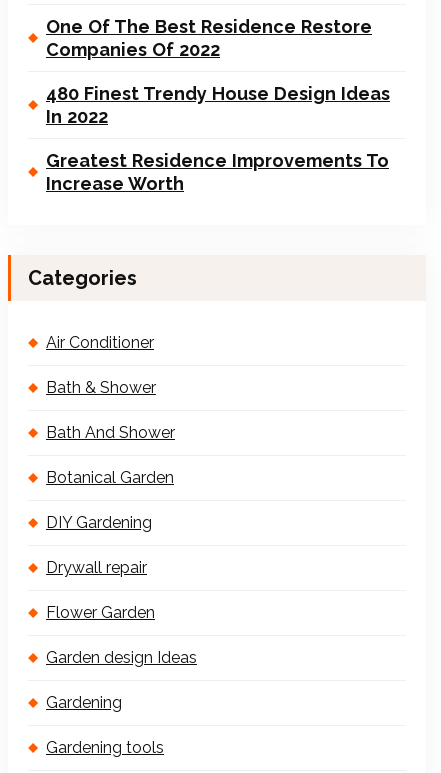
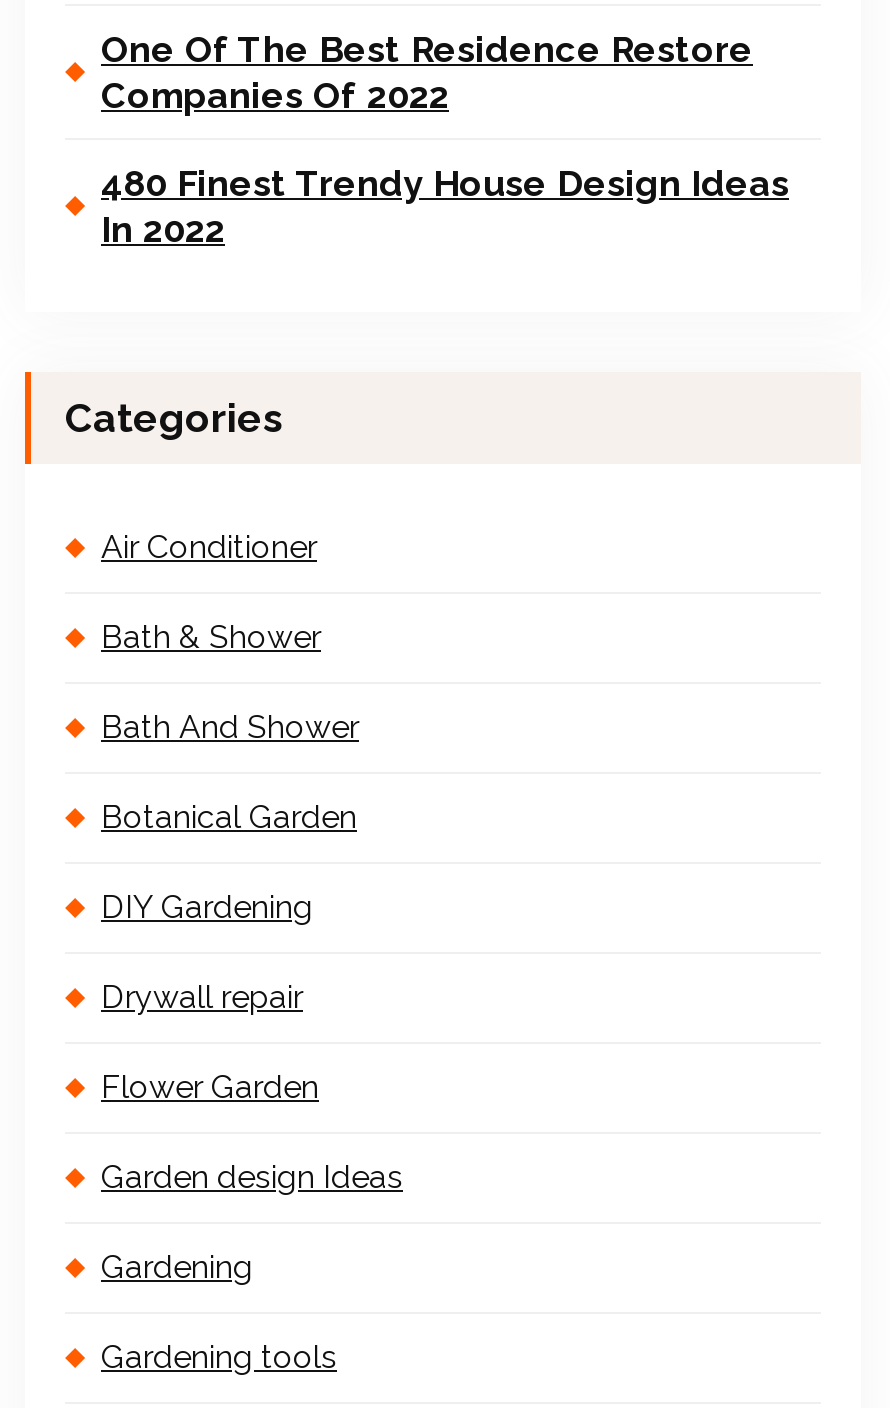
[46,150,389,194] Greatest Residence Improvements To | Increase Worth -> none

